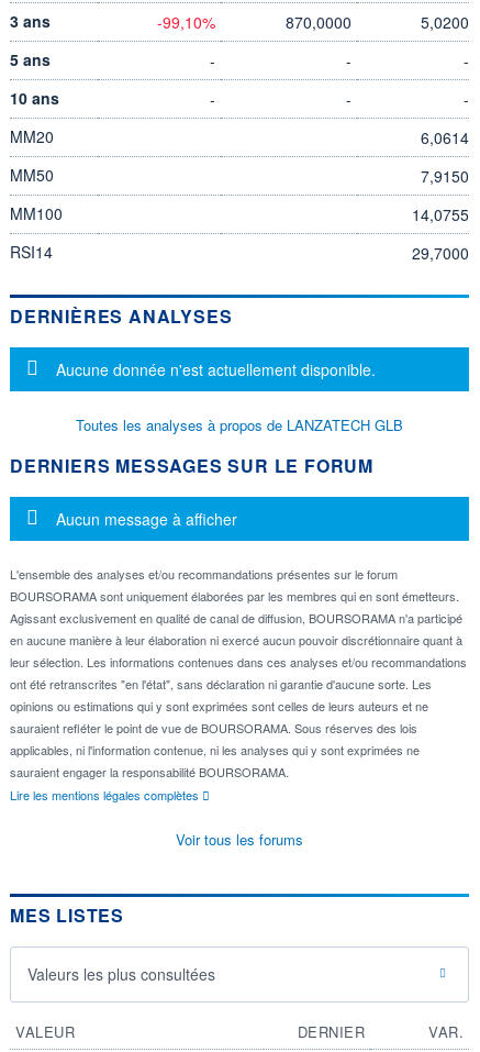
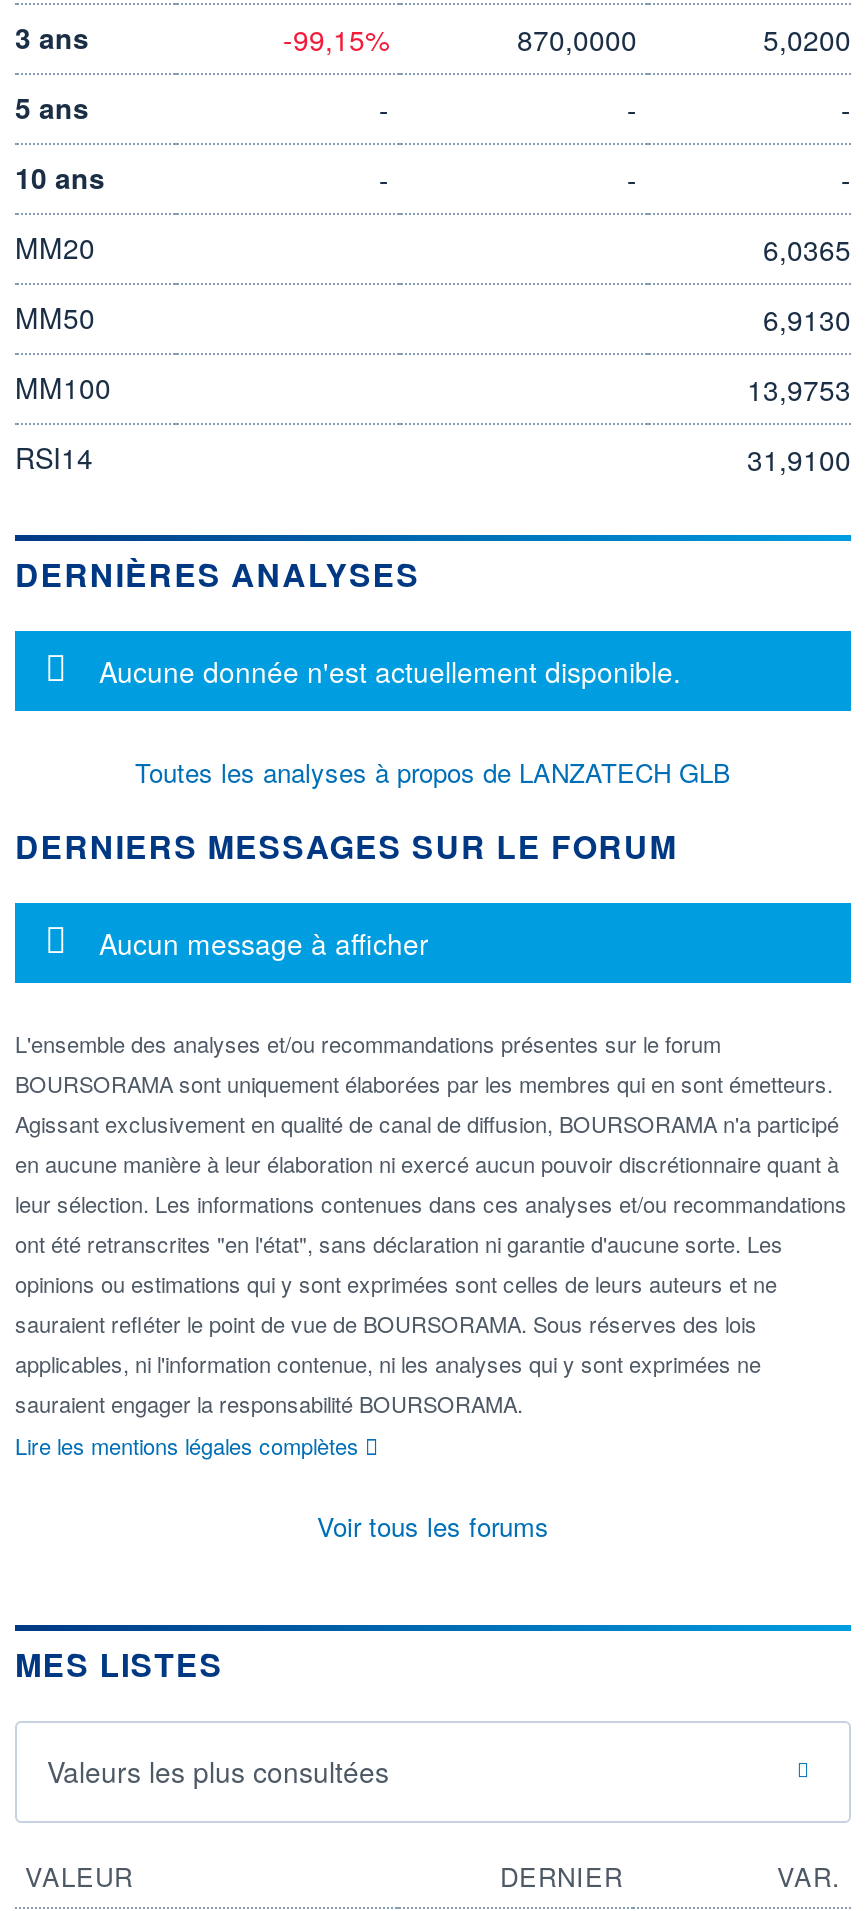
[157,11,215,33] -99,10% -> [283,19,389,59] -99,15%
[421,126,469,148] 6,0614 -> [763,229,851,269] 6,0365
[421,165,469,187] 7,9150 -> [763,299,851,339] 6,9130
[412,203,469,225] 14,0755 -> [747,369,851,409] 13,9753
[412,242,469,264] 29,7000 -> [747,439,851,479] 31,9100

